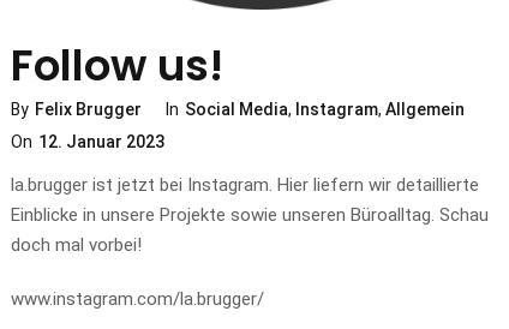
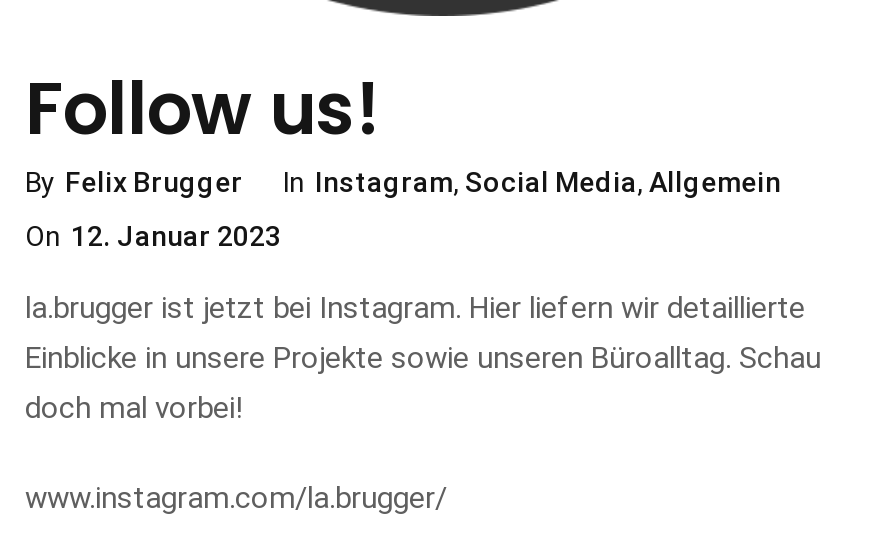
[166,100,465,119] In Social Media, Instagram, Allgemein -> [283,166,781,198] In Instagram, Social Media, Allgemein

